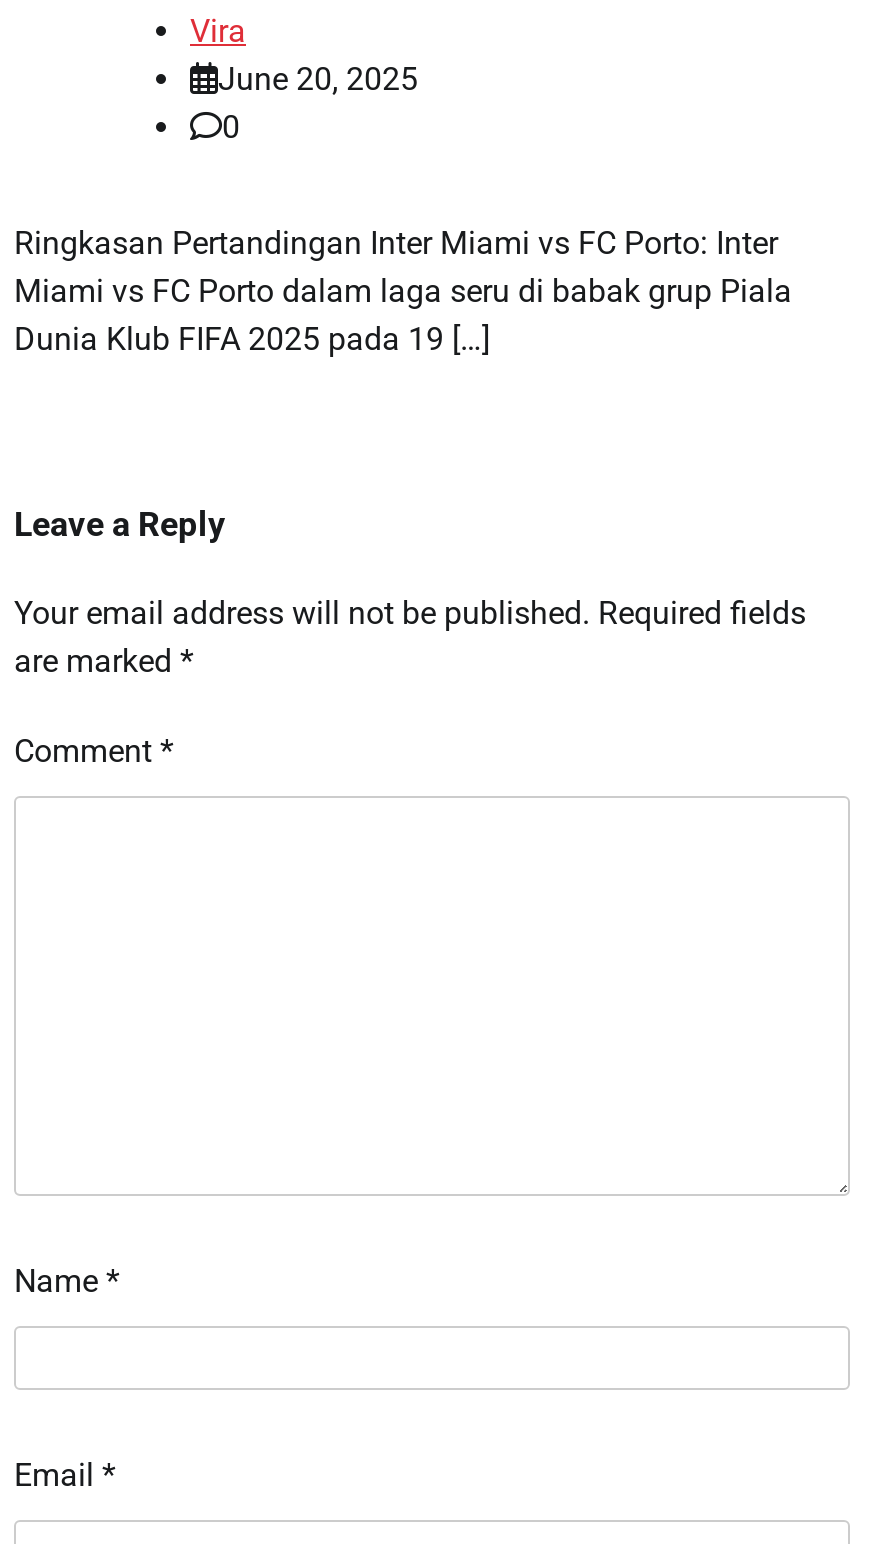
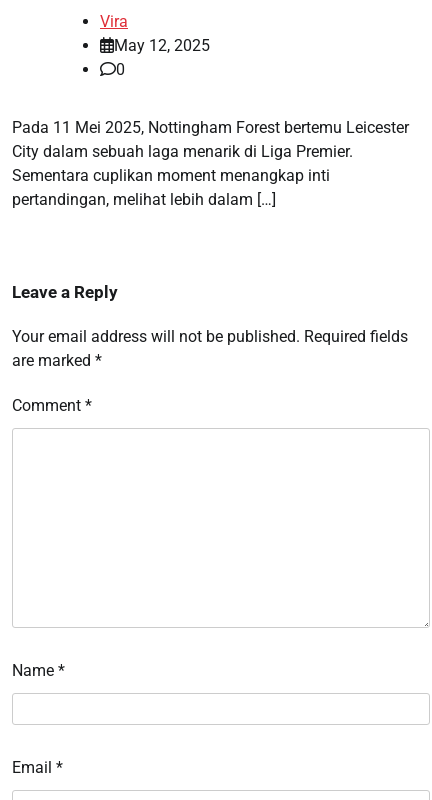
[218,61,418,99] June 20, 2025 -> [114,36,210,55] May 12, 2025
[14,225,792,359] Ringkasan Pertandingan Inter Miami vs FC Porto: Inter | Miami vs FC Porto dalam laga seru di babak grup Piala | Dunia Klub FIFA 2025 pada 19 […] -> [12,118,409,209] Pada 11 Mei 2025, Nottingham Forest bertemu Leicester | City dalam sebuah laga menarik di Liga Premier. | Sementara cuplikan moment menangkap inti | pertandingan, melihat lebih dalam […]

